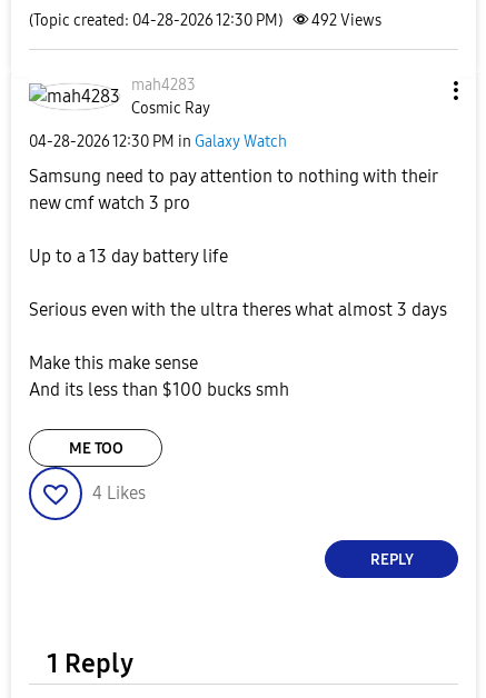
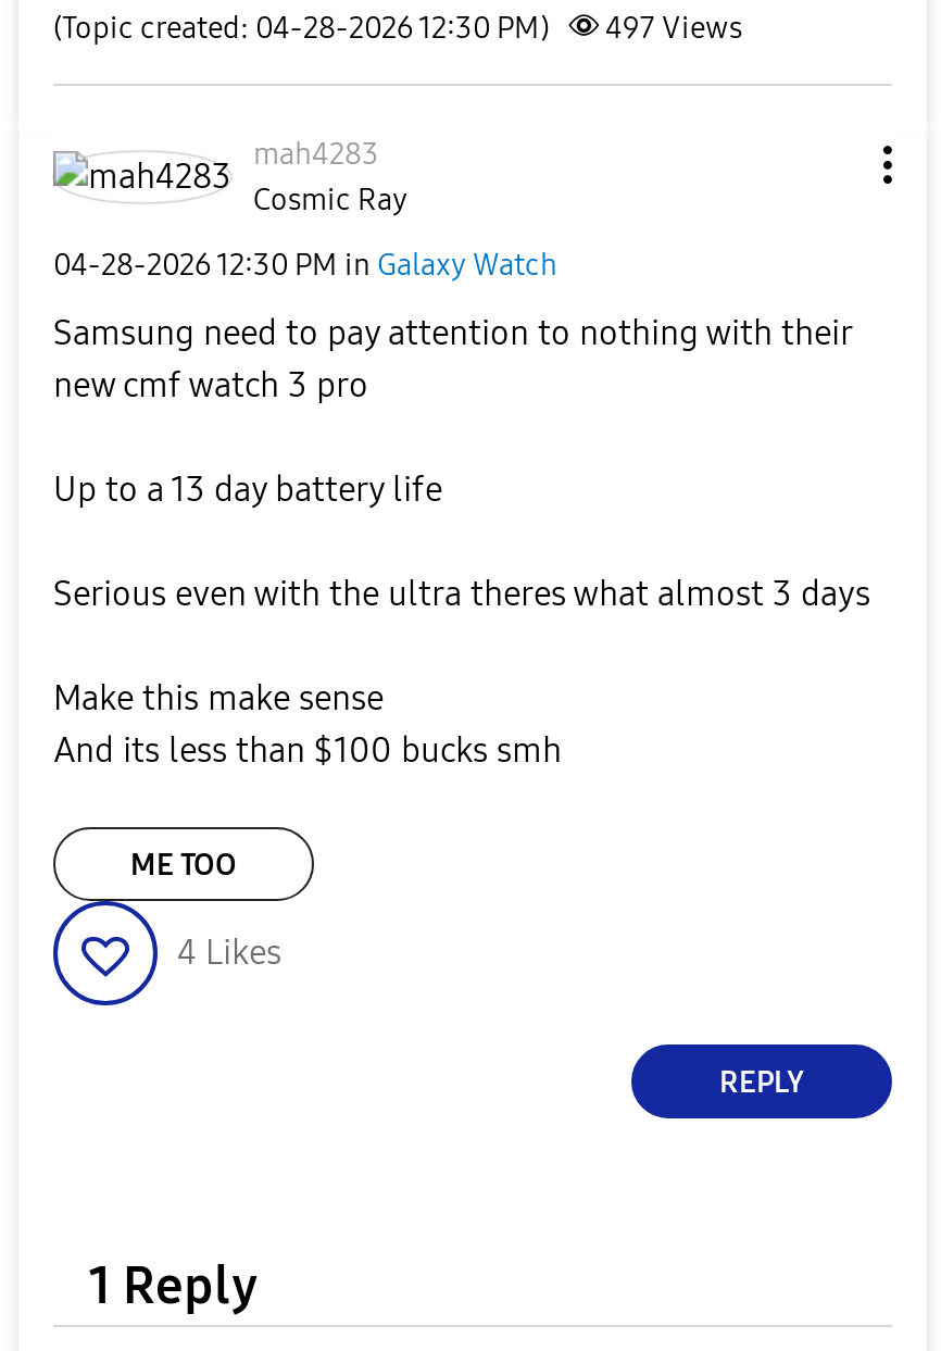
[29,11,381,30] (Topic created: 04-28-2026 12:30 PM) 492 Views -> [53,10,742,47] (Topic created: 04-28-2026 12:30 PM) 497 Views

